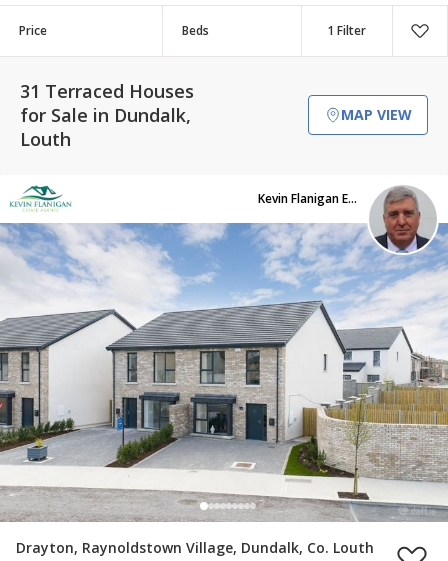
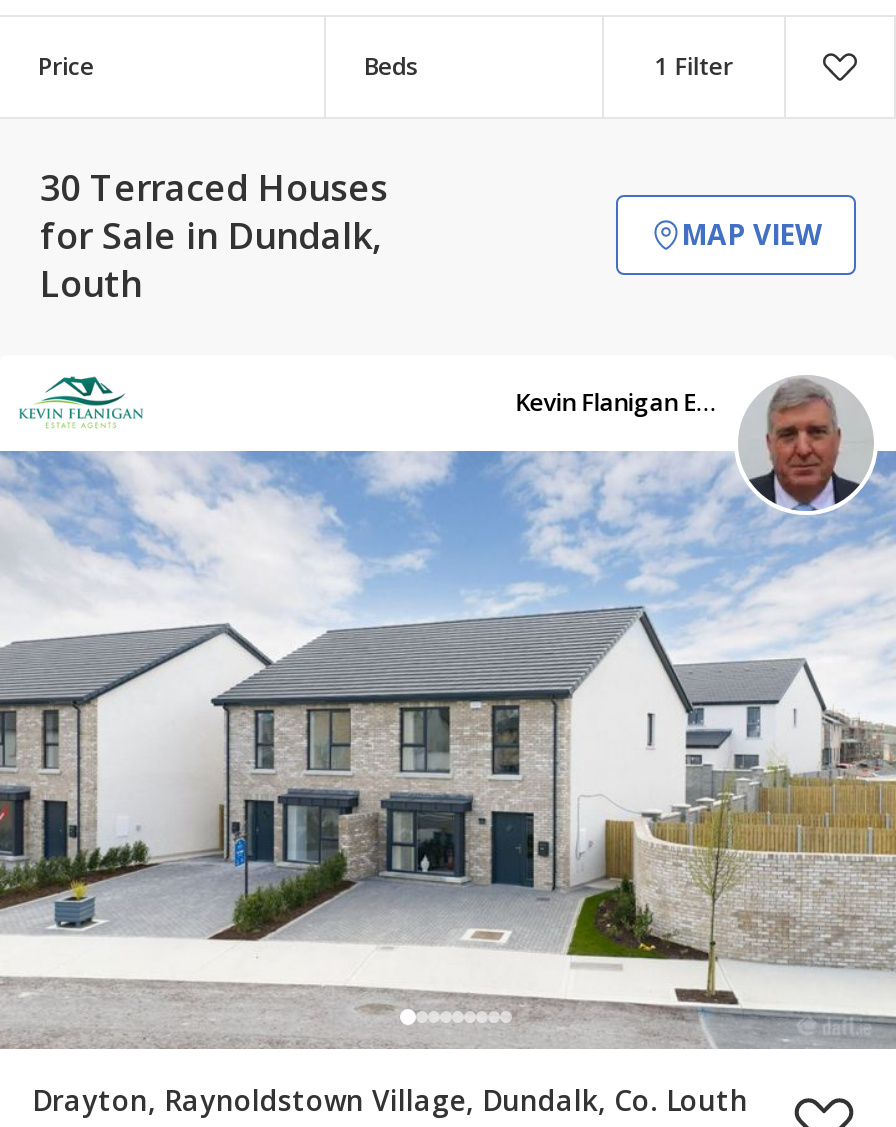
[20,79,194,103] 31 Terraced Houses -> [40,163,388,211] 30 Terraced Houses

